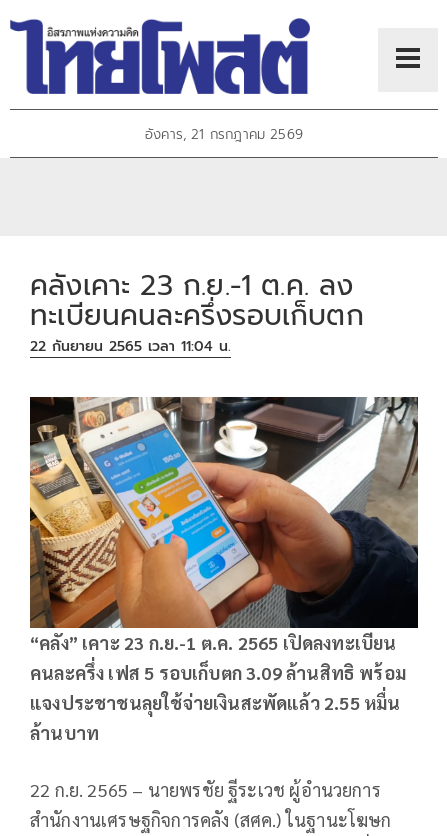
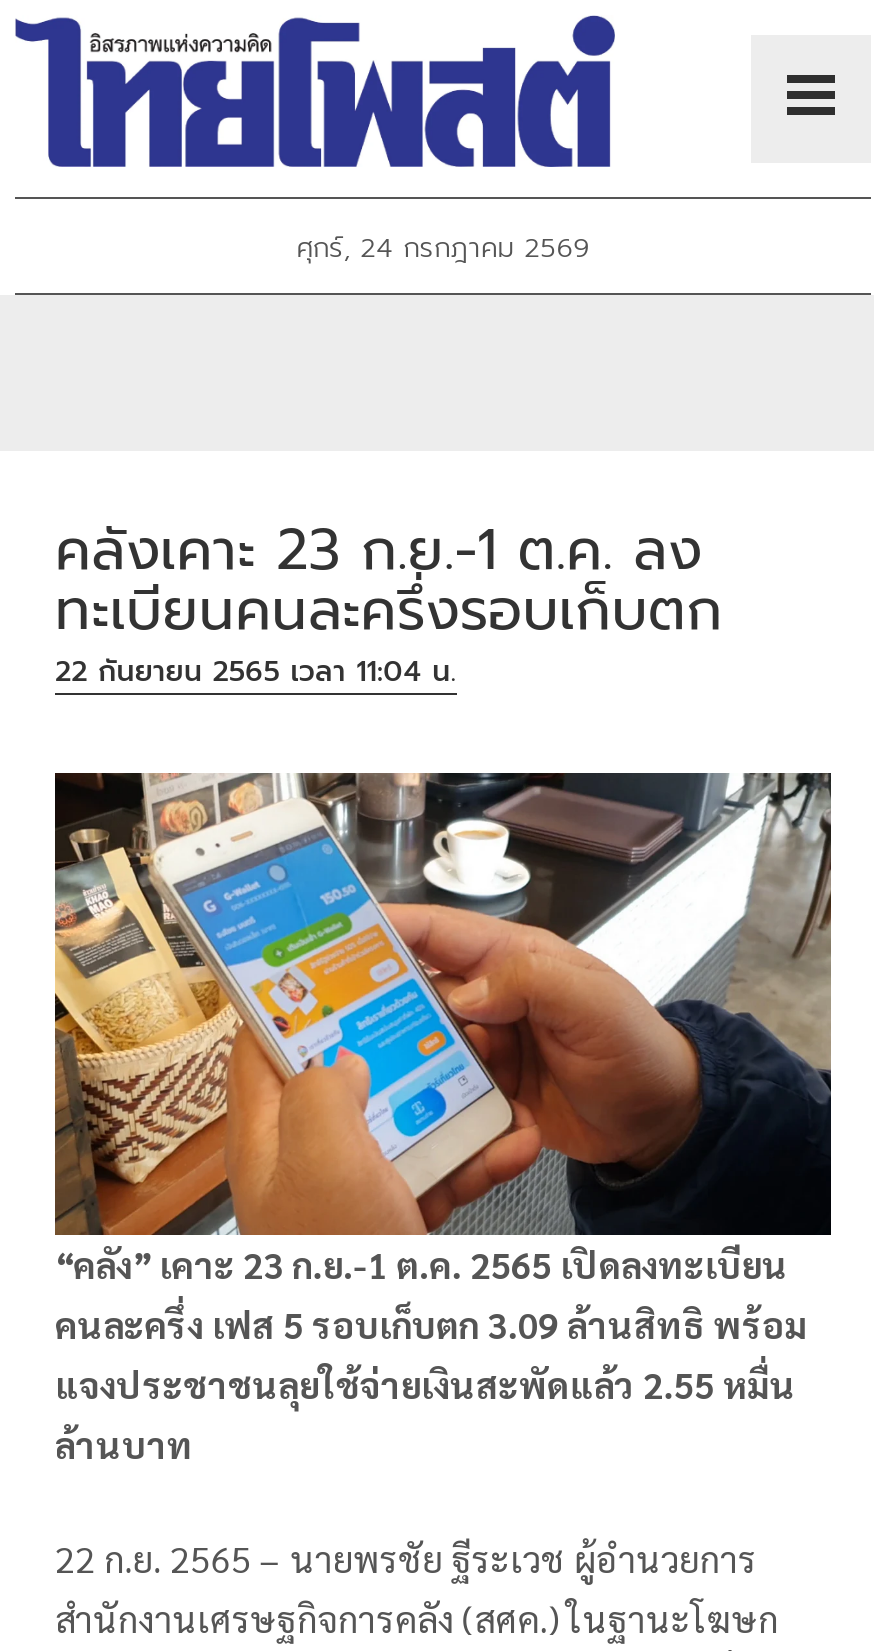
[145,124,303,145] อังคาร, 21 กรกฎาคม 2569 -> [296,228,590,270] ศุกร์, 24 กรกฎาคม 2569

